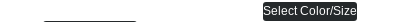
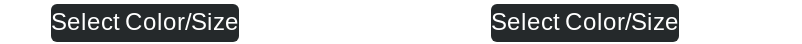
none -> [51,7,239,35] Select Color/Size

